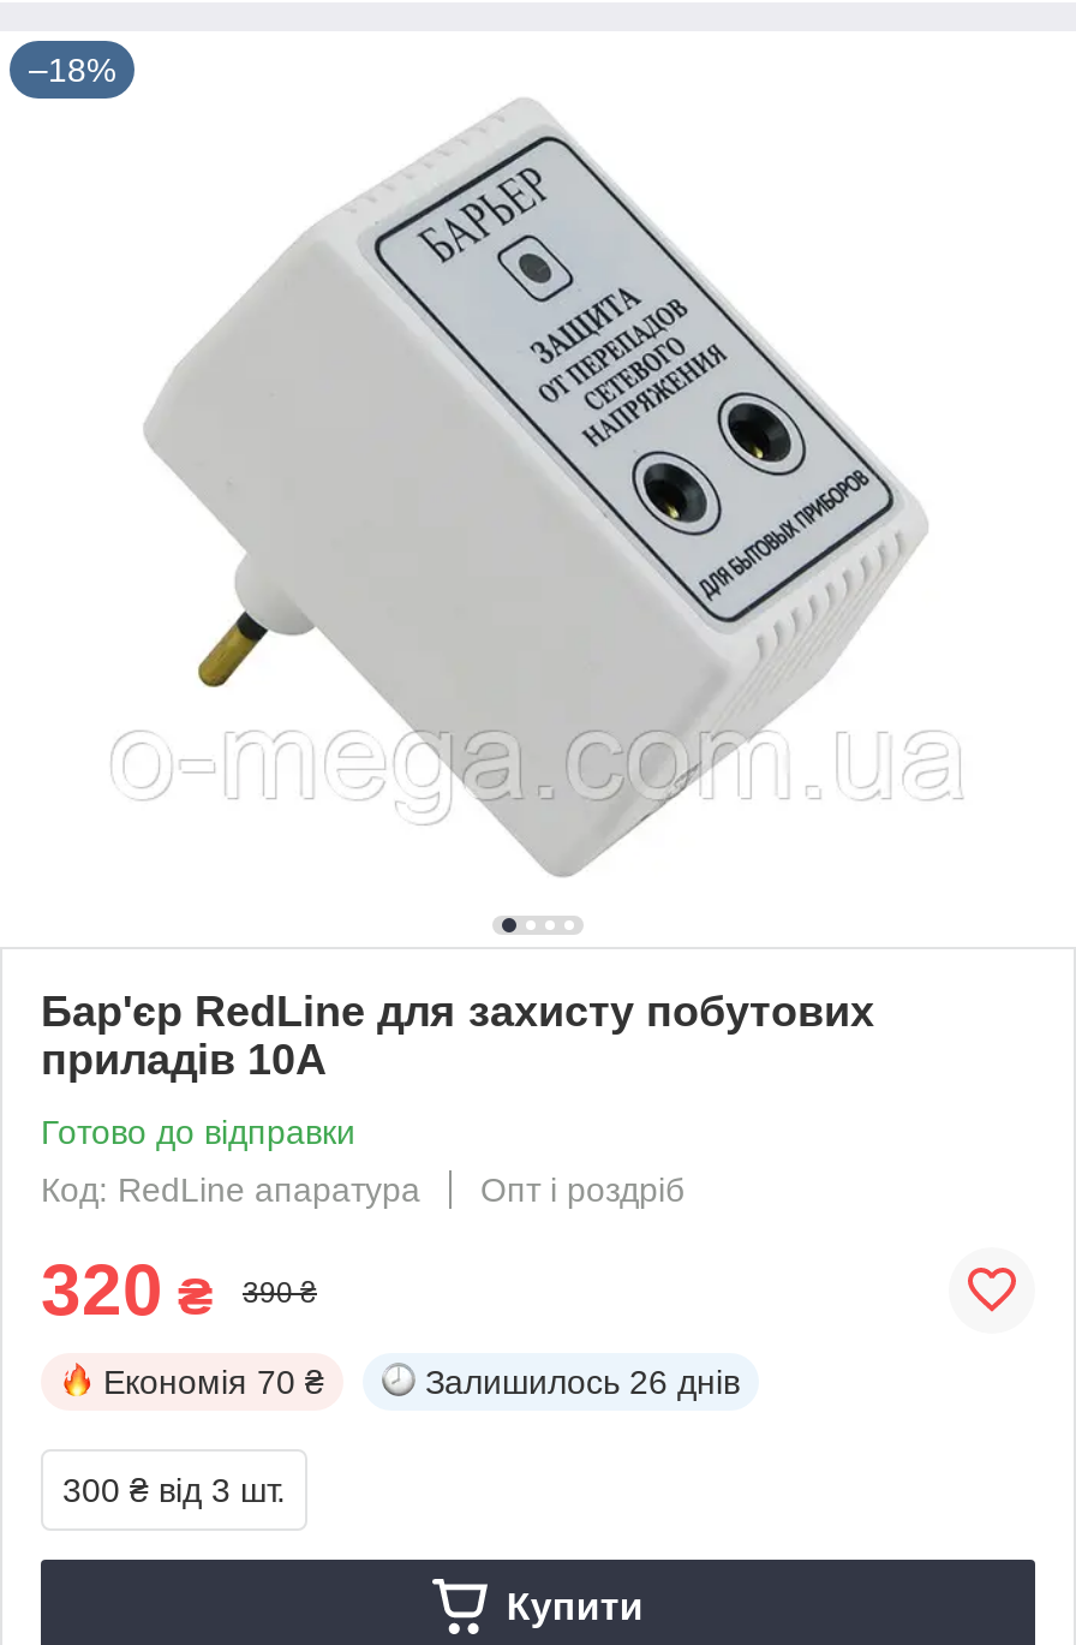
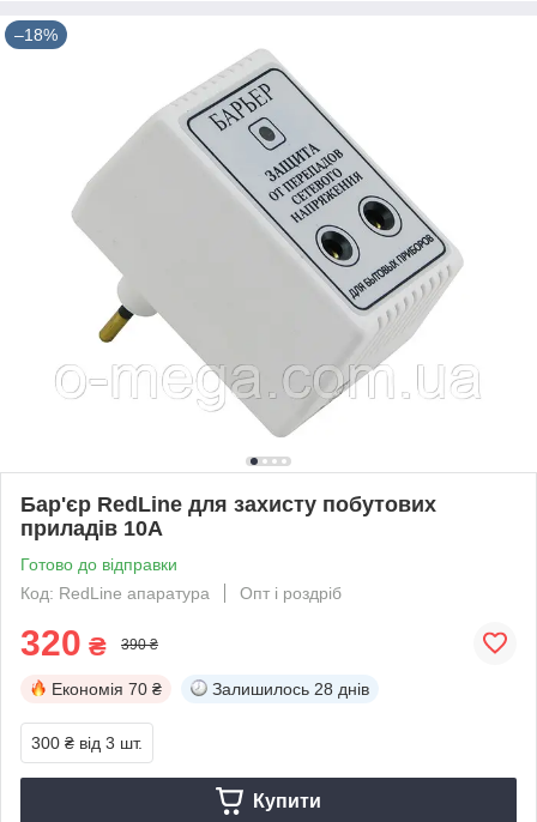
[425,1362,740,1401] Залишилось 26 днів -> [212,679,369,698] Залишилось 28 днів

